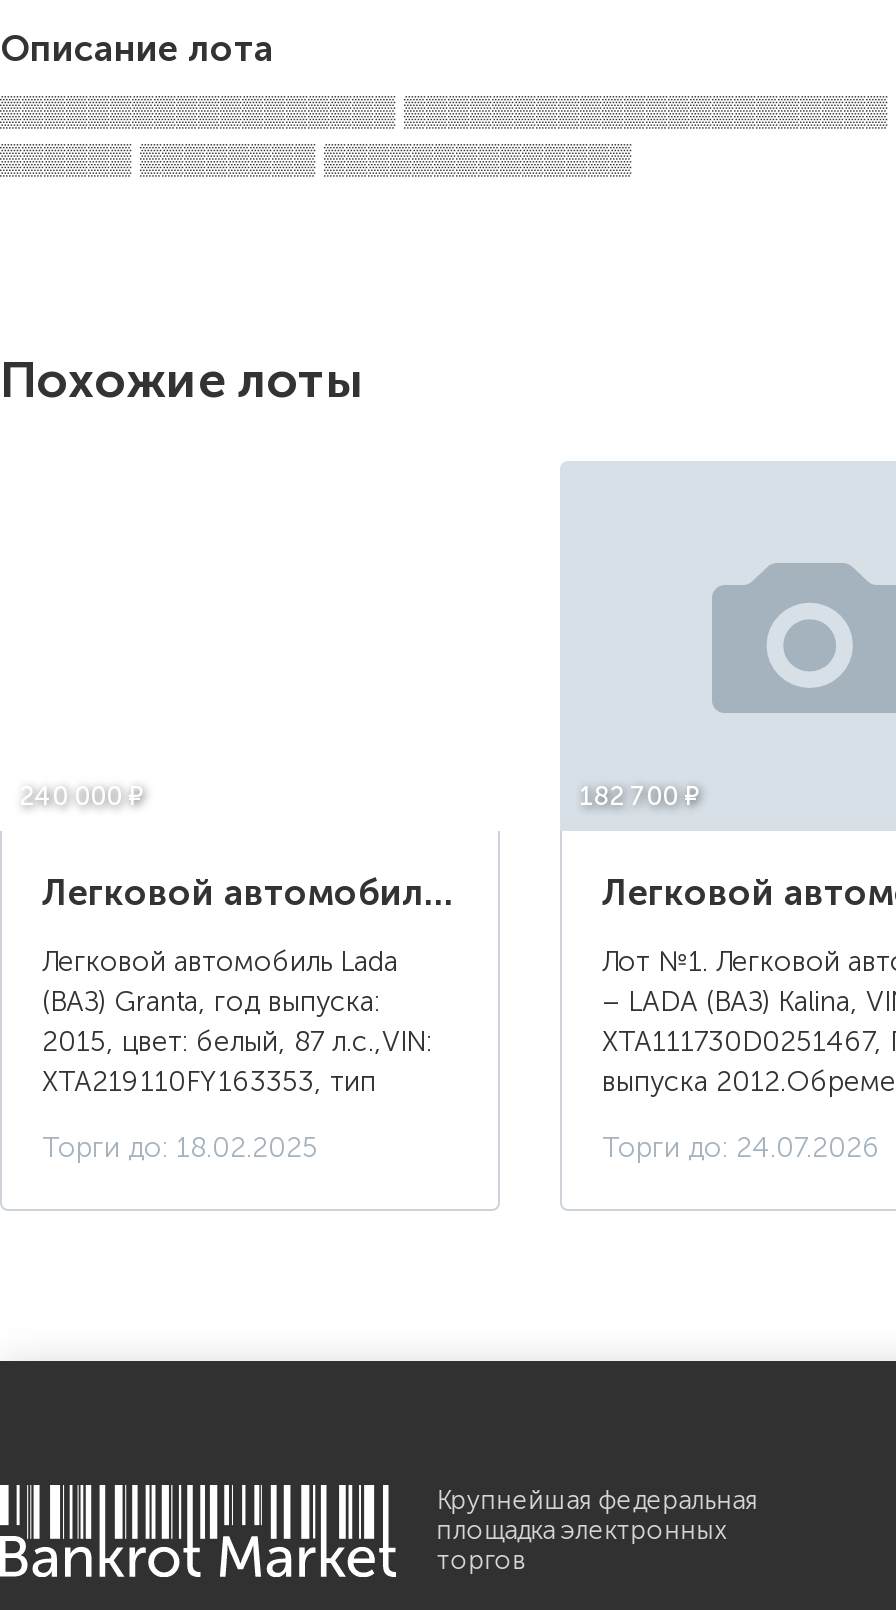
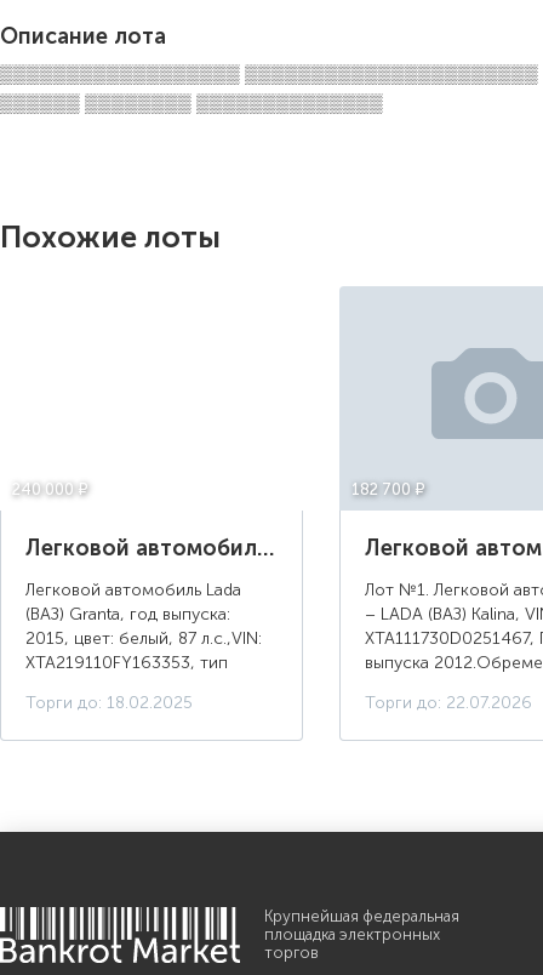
[602,1131,880,1165] Торги до: 24.07.2026 -> [365,692,532,713] Торги до: 22.07.2026

